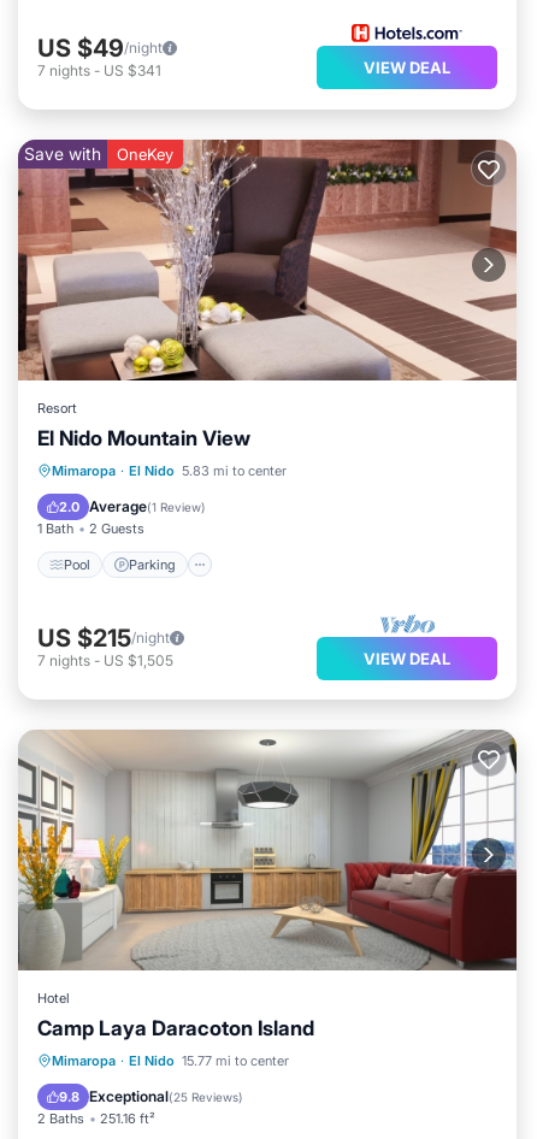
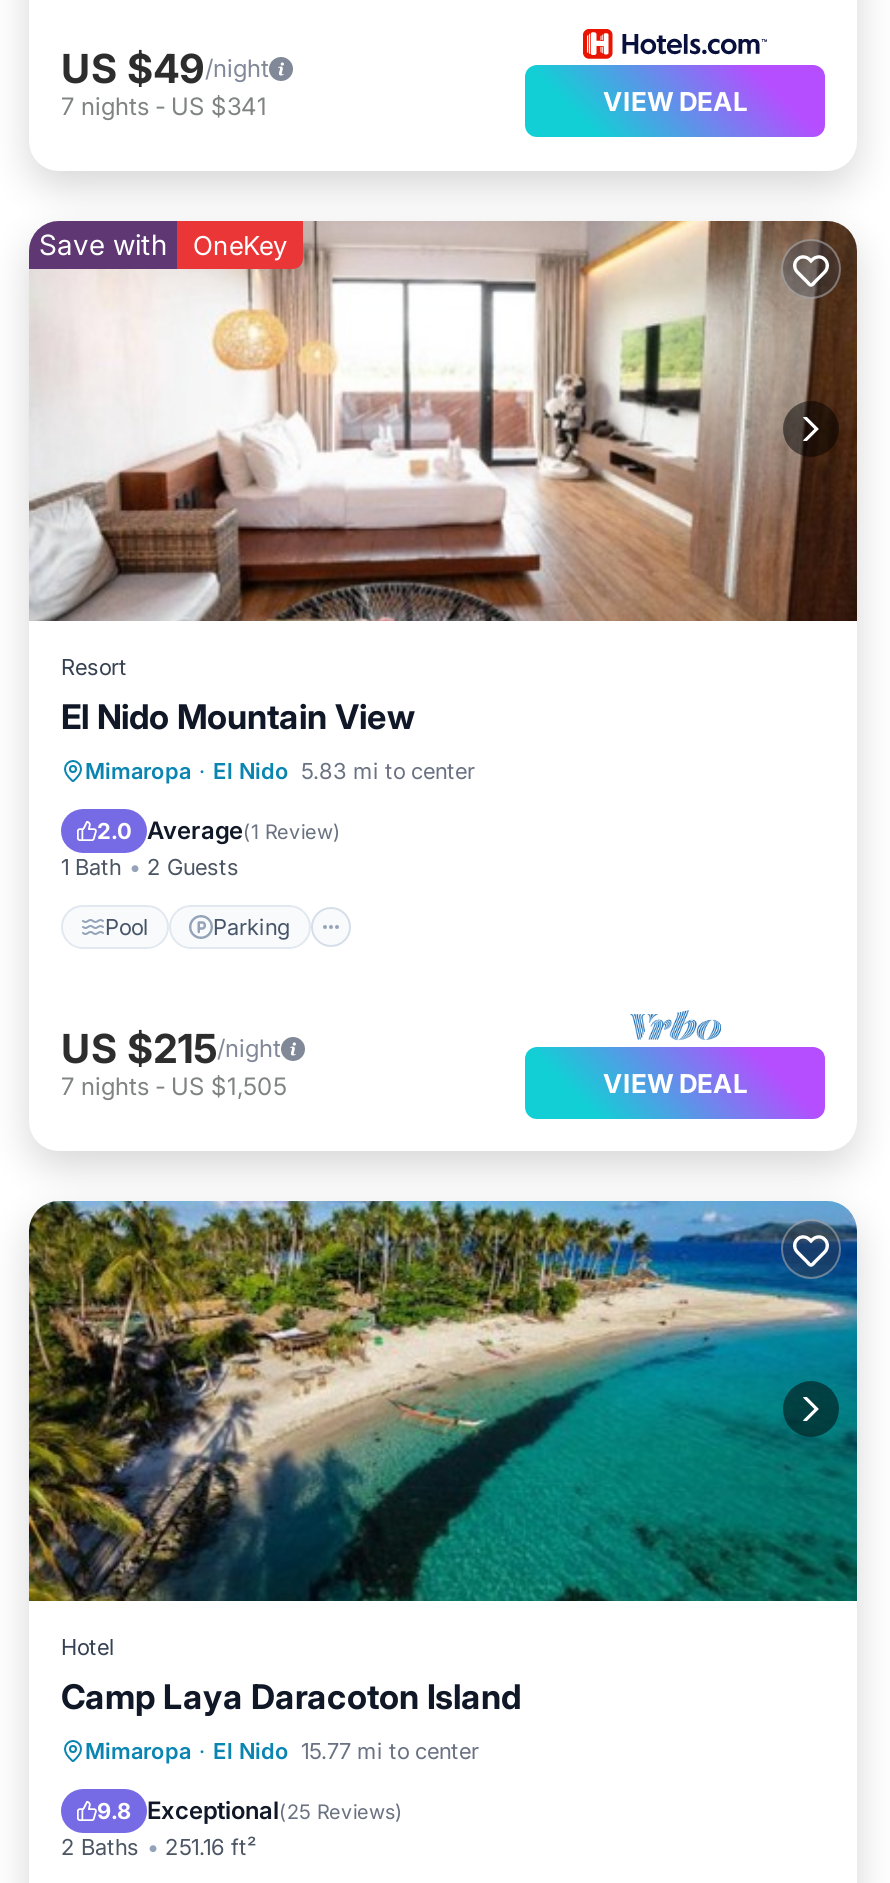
[17,138,518,382] [image] -> [29,219,859,623] [image]
[17,730,518,972] [image] -> [27,1199,859,1603] [image]

